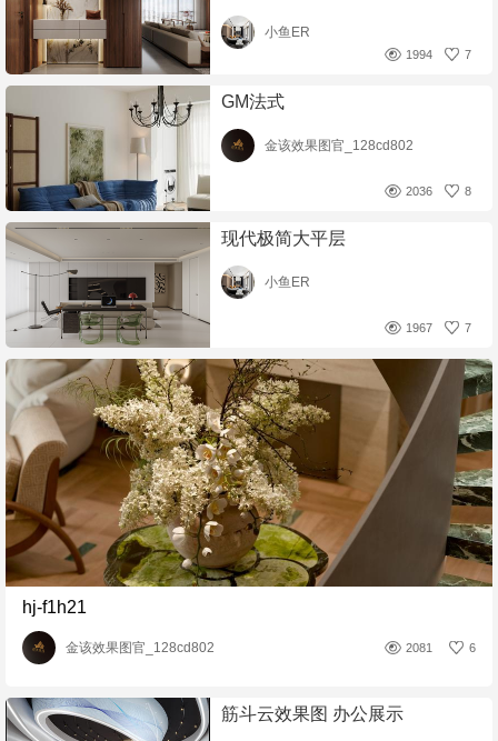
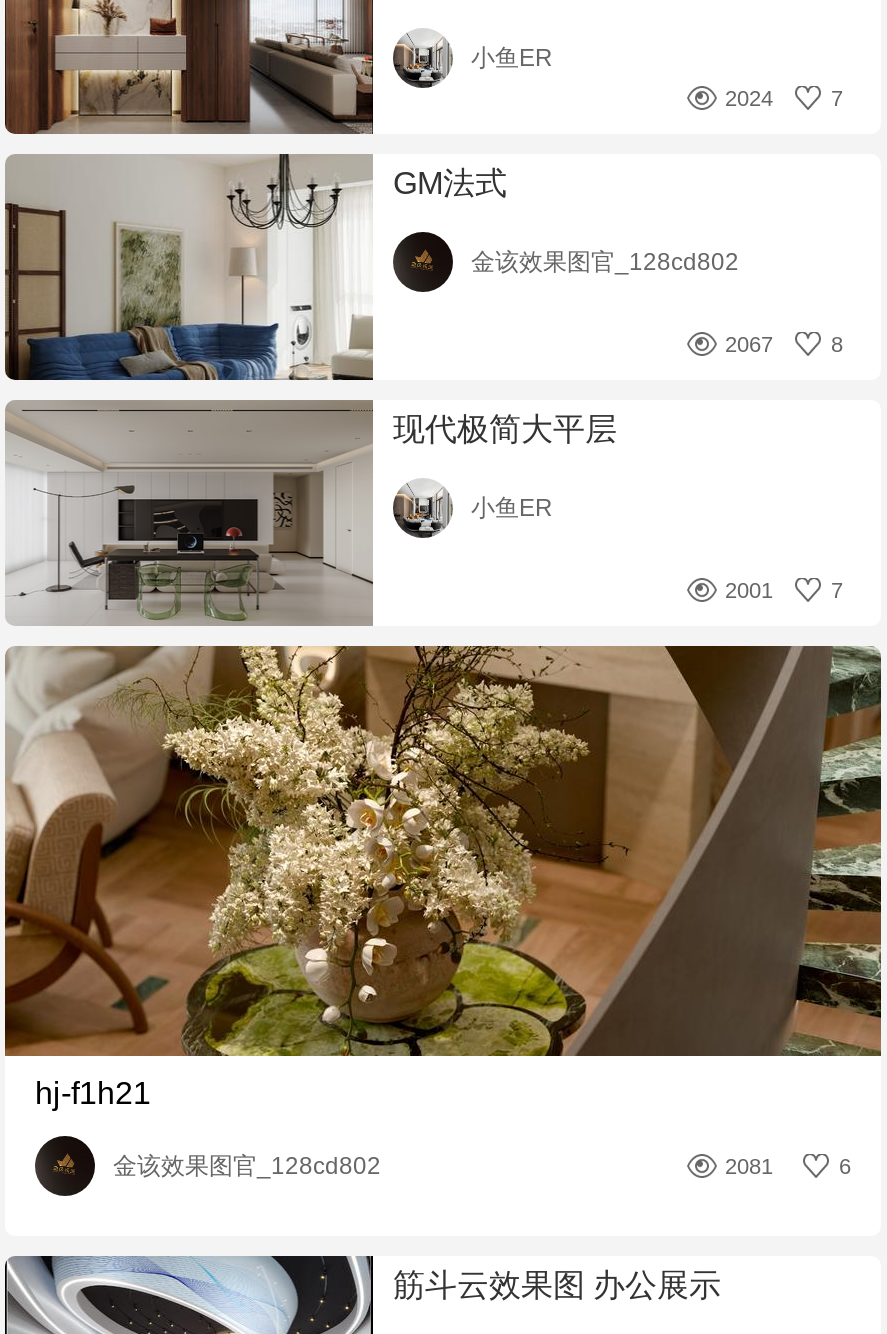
[406,48,432,61] 1994 -> [725,86,773,110] 2024
[406,185,432,198] 2036 -> [725,332,773,356] 2067
[406,321,432,335] 1967 -> [725,578,773,602] 2001

